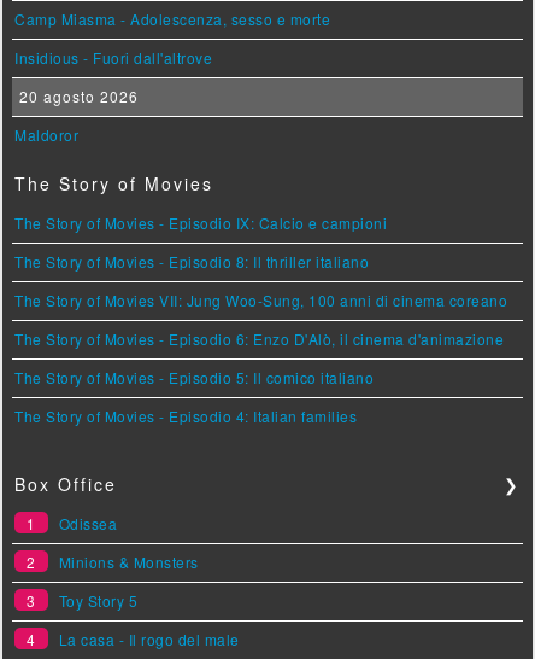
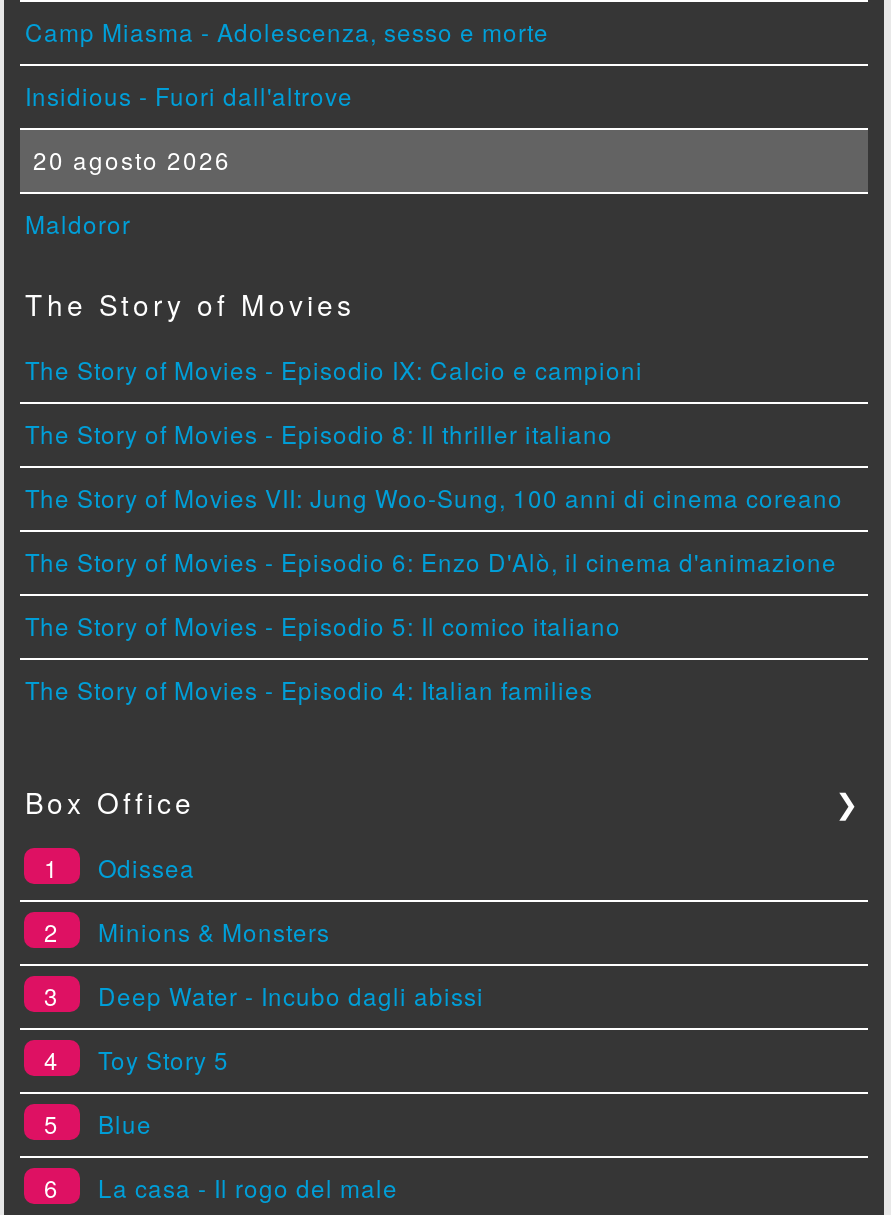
none -> [35,979,484,1077] Deep Water - Incubo dagli abissi | 4
[21,629,42,650] 4 -> [35,1107,152,1205] 5 | Blue | 6

